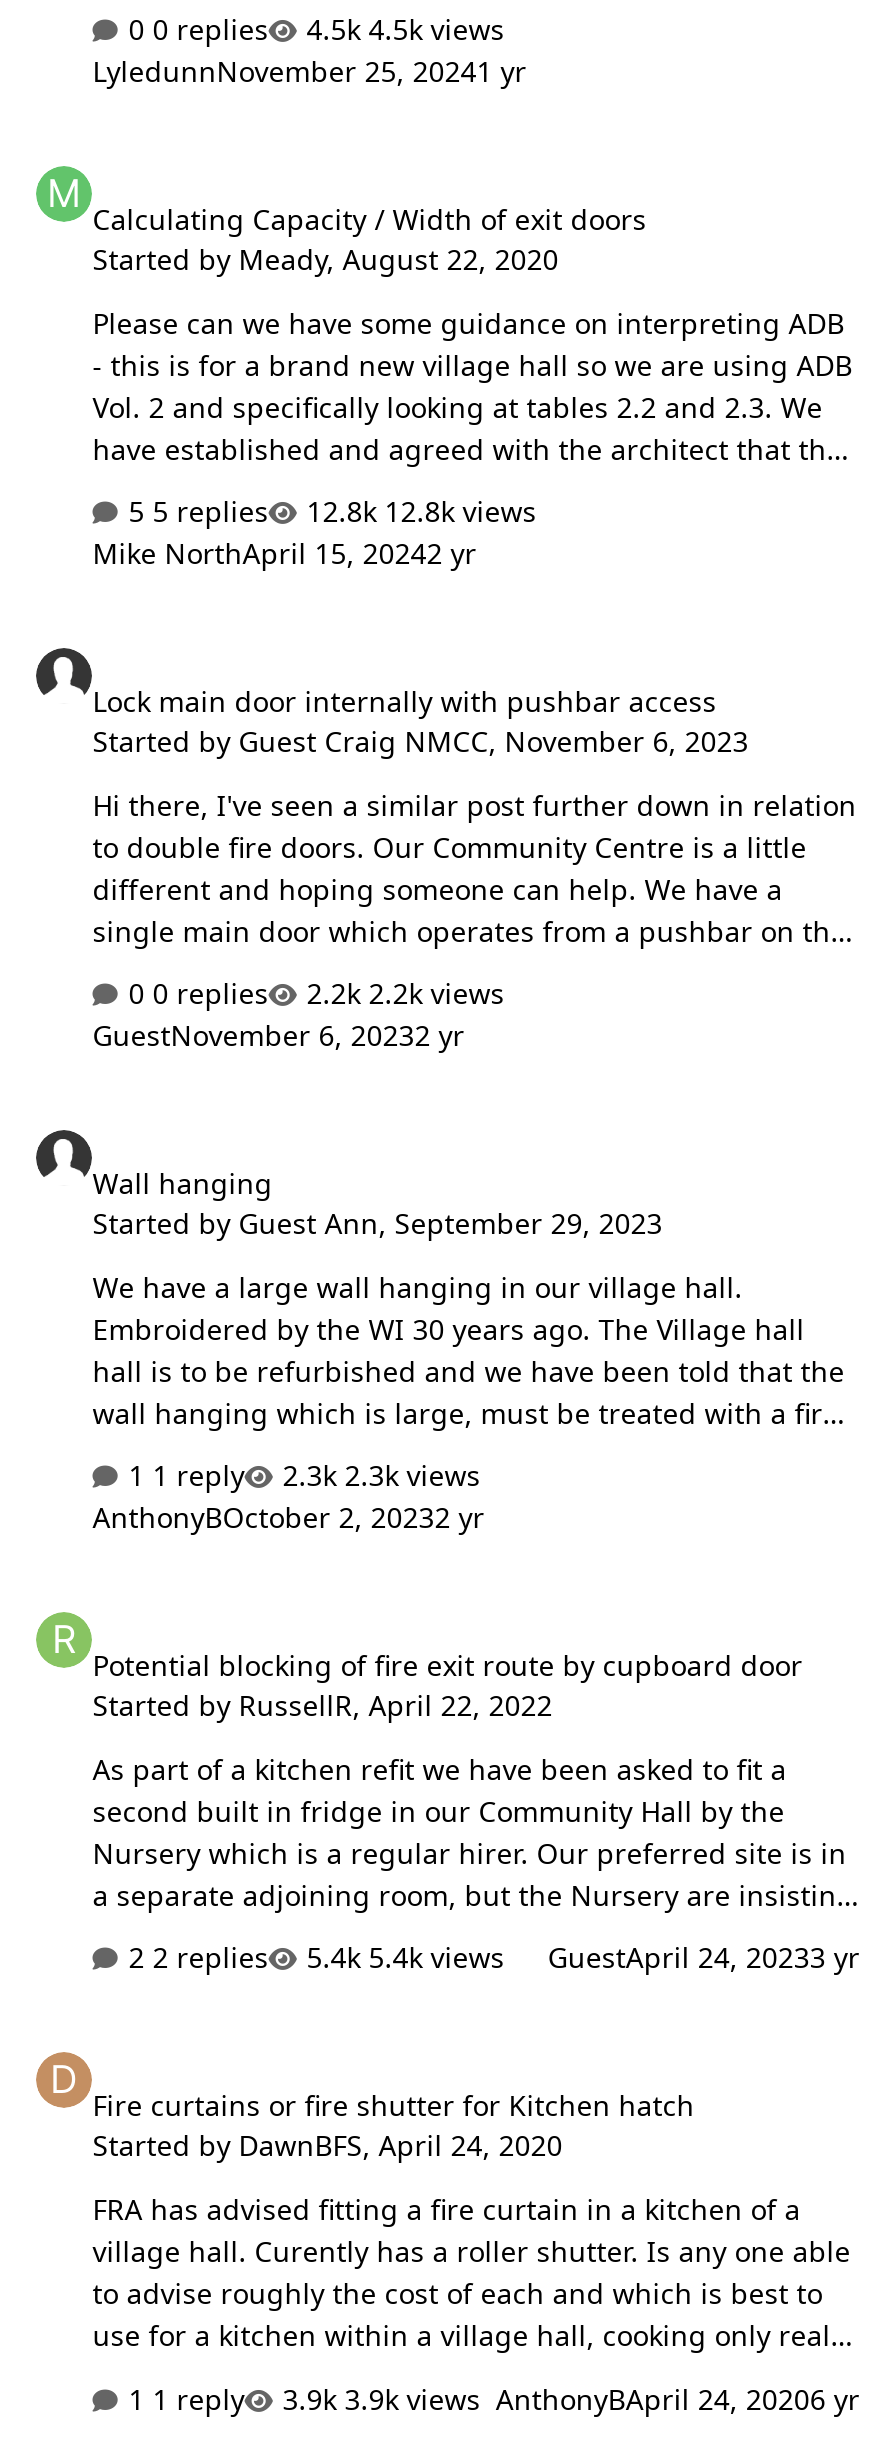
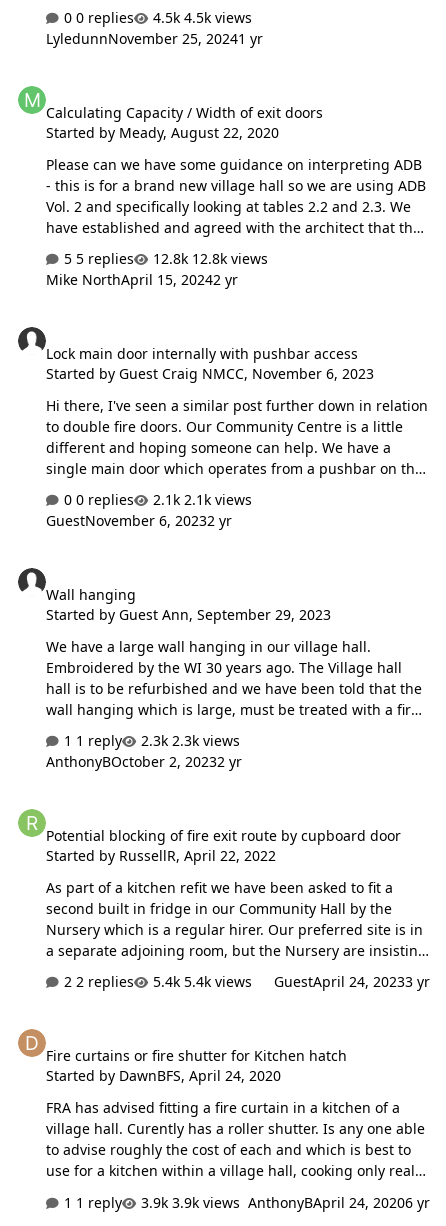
[368,975,504,1013] 2.2k views -> [184,490,252,509] 2.1k views

